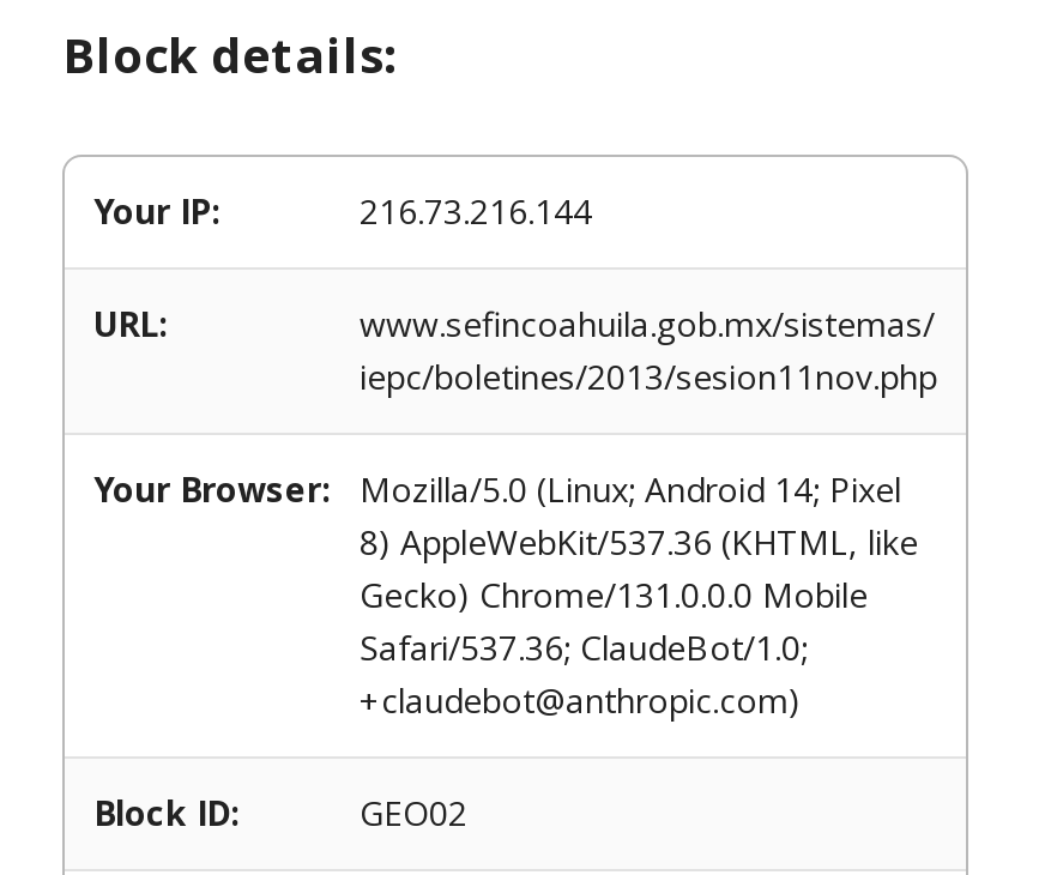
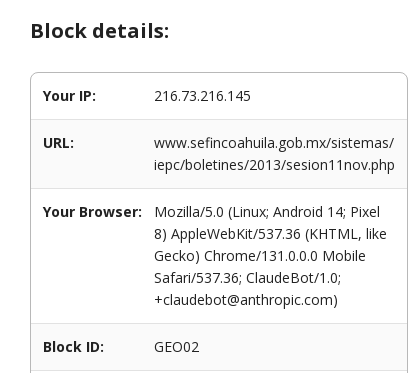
[360,188,592,234] 216.73.216.144 -> [154,86,251,105] 216.73.216.145

